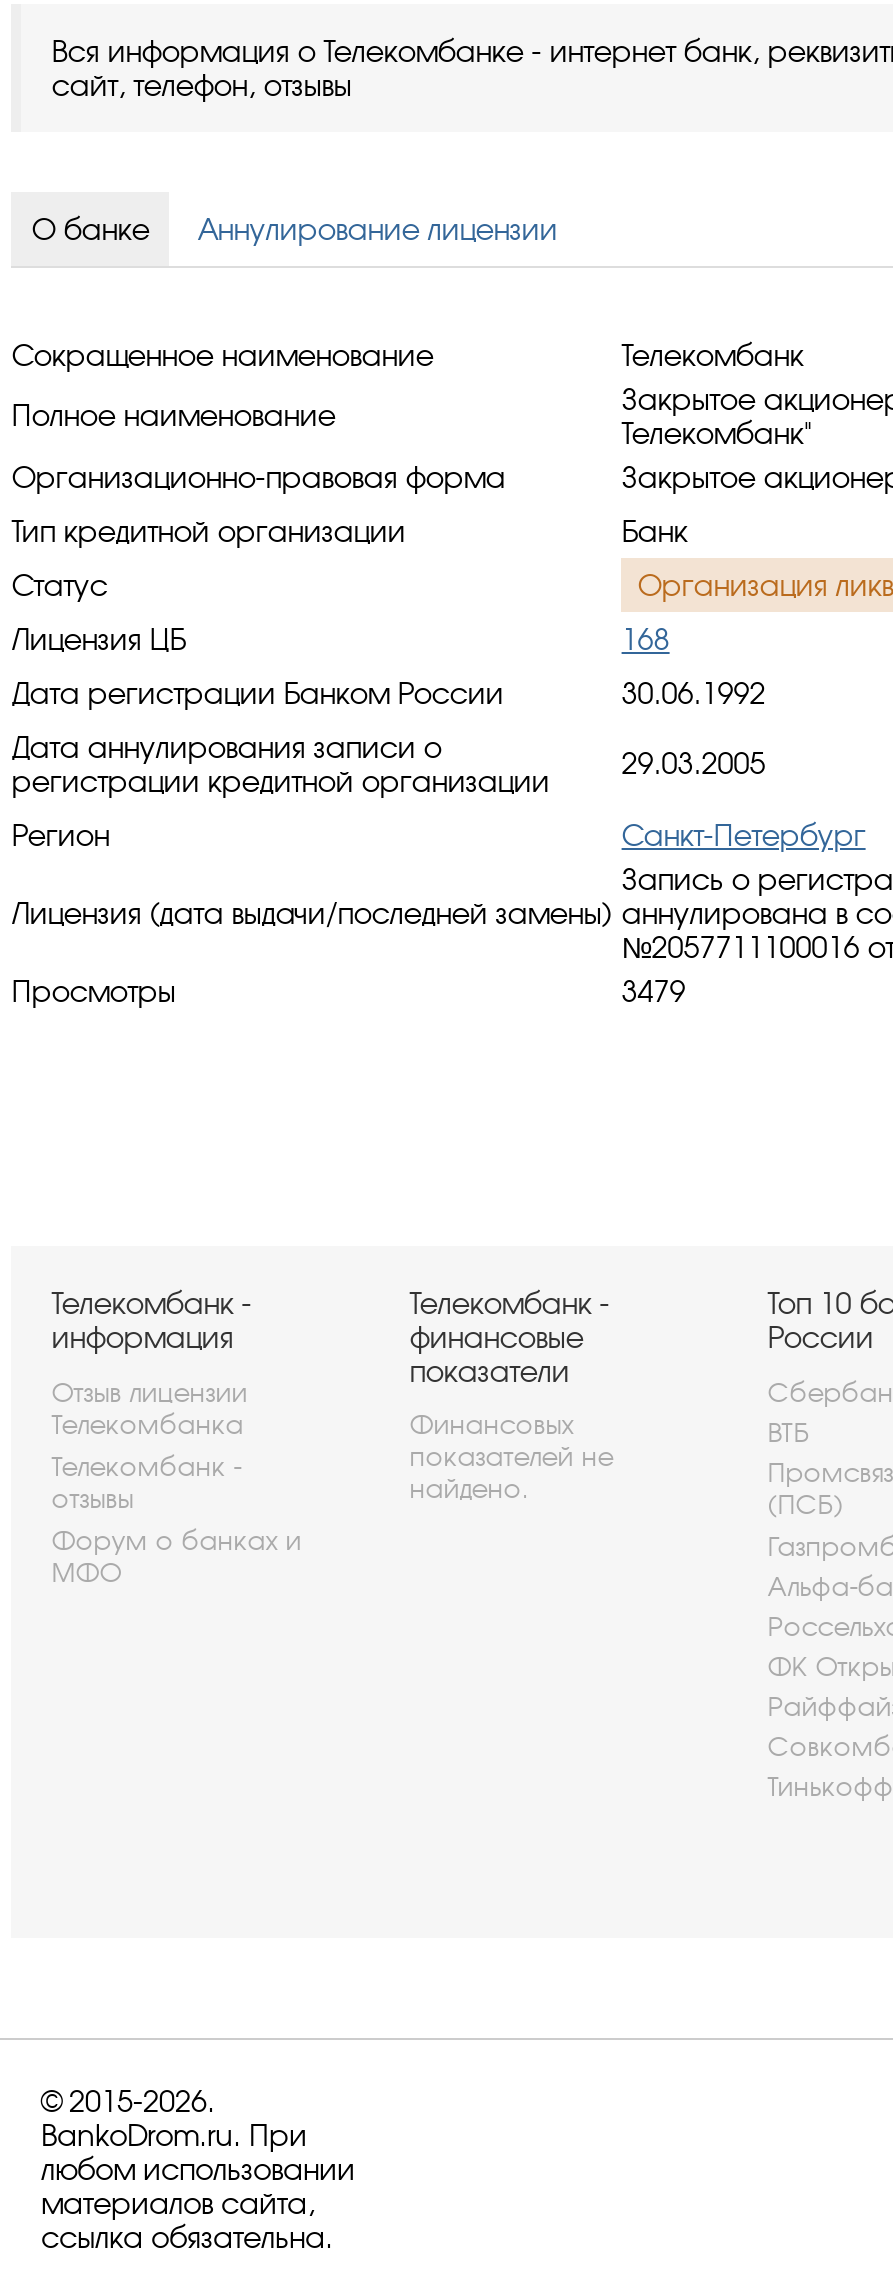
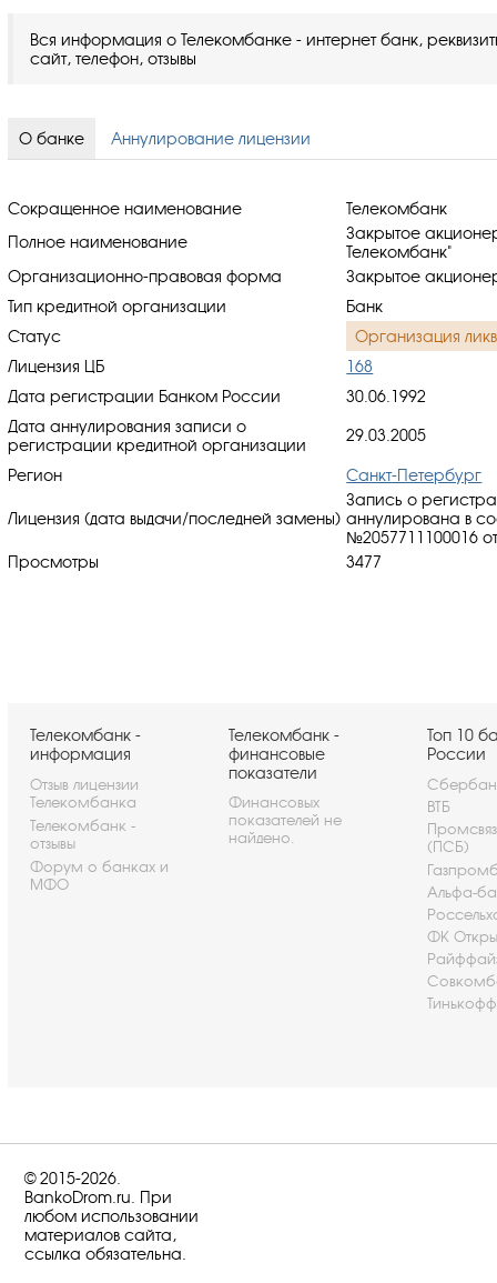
[622,974,686,1008] 3479 -> [346,552,382,571] 3477

